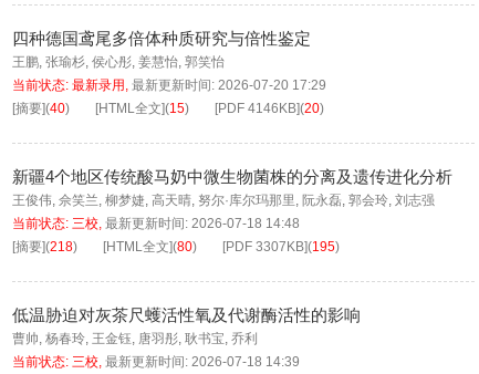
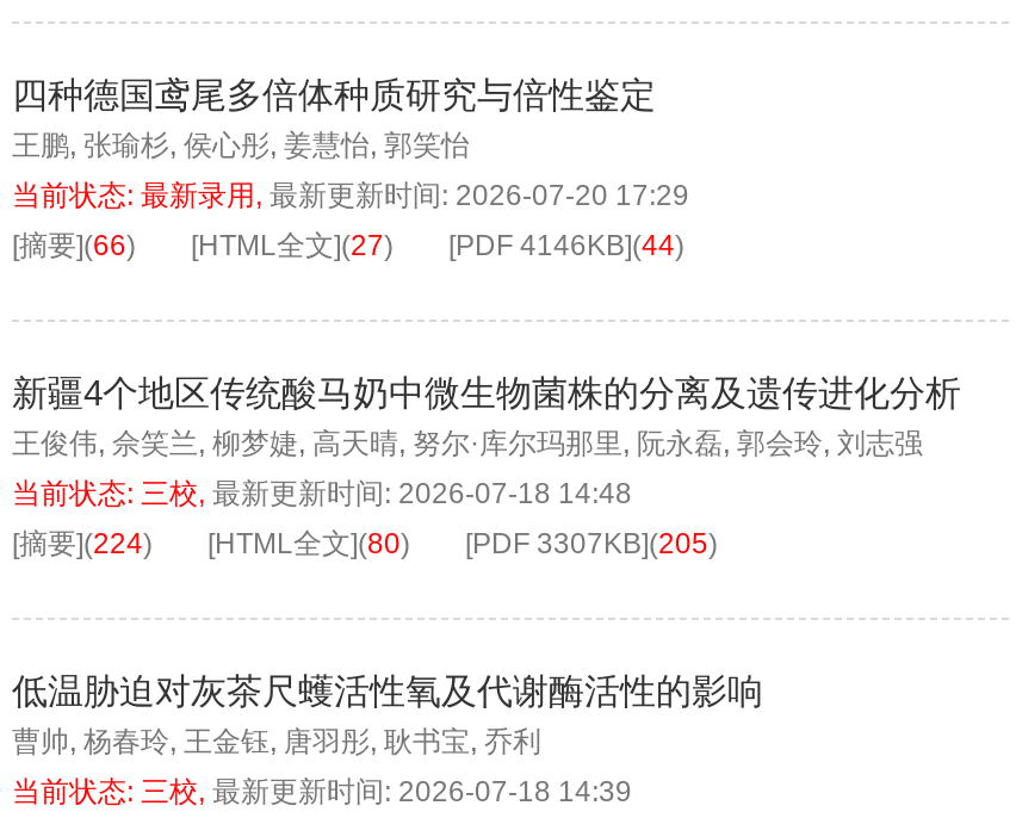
[12,101,70,116] [摘要](40) -> [12,229,136,262] [摘要](66)
[95,101,189,116] [HTML全文](15) -> [191,229,394,262] [HTML全文](27)
[215,101,324,116] [PDF 4146KB](20) -> [448,229,684,262] [PDF 4146KB](44)
[12,239,77,254] [摘要](218) -> [12,527,153,560] [摘要](224)
[222,239,340,254] [PDF 3307KB](195) -> [465,527,718,560] [PDF 3307KB](205)

